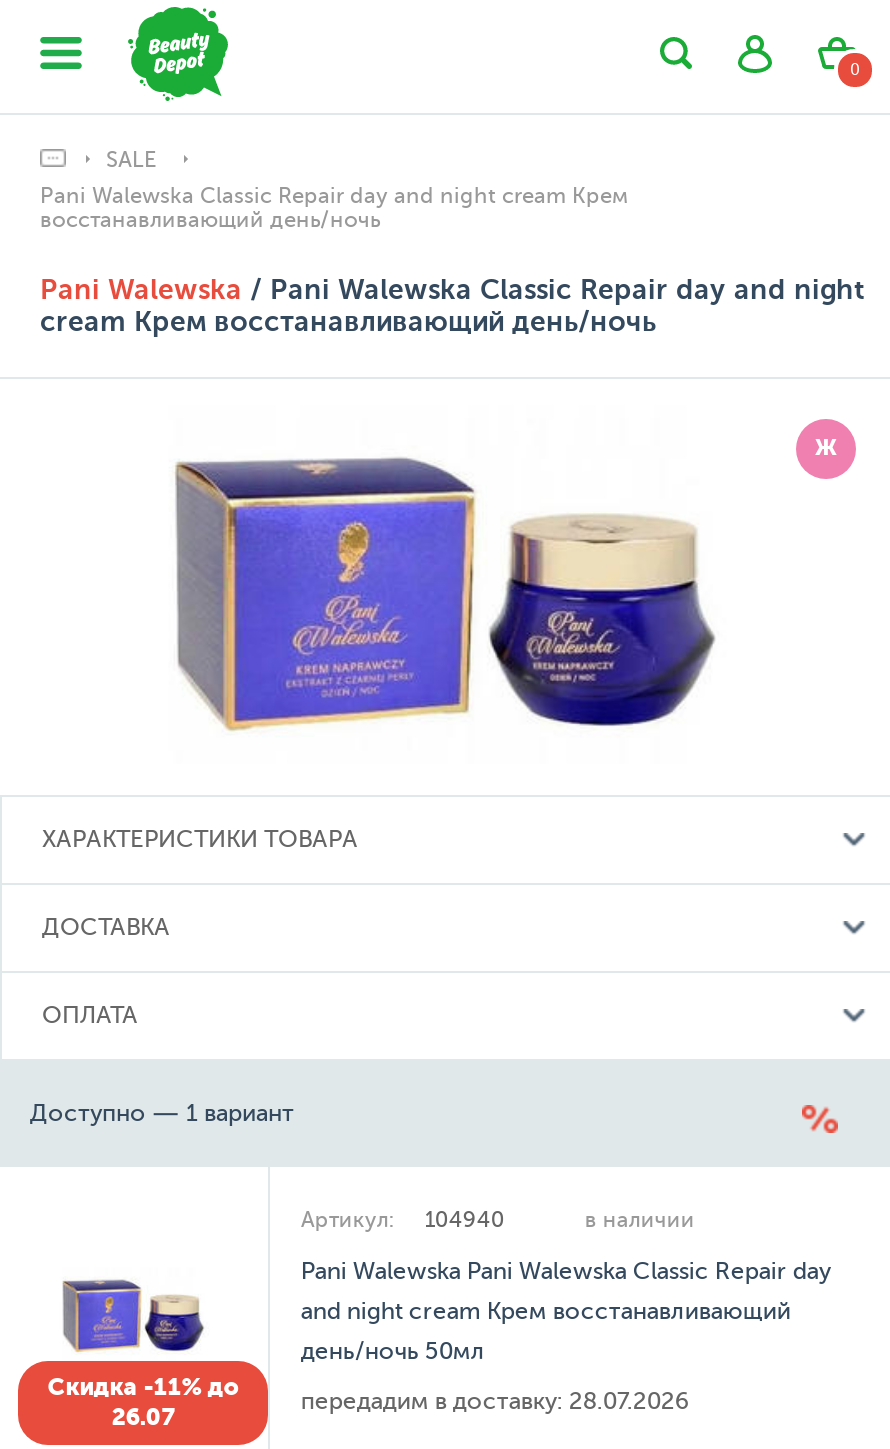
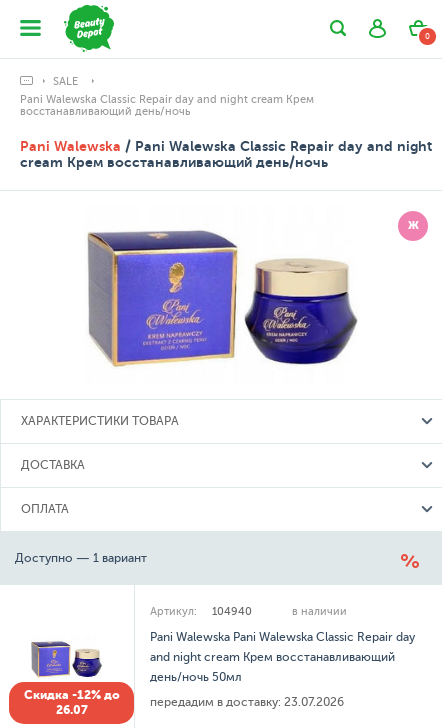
[47,1373,239,1401] Скидка -11% до -> [24,688,120,702] Скидка -12% до
[301,1387,689,1415] передадим в доставку: 28.07.2026 -> [150,695,344,709] передадим в доставку: 23.07.2026

